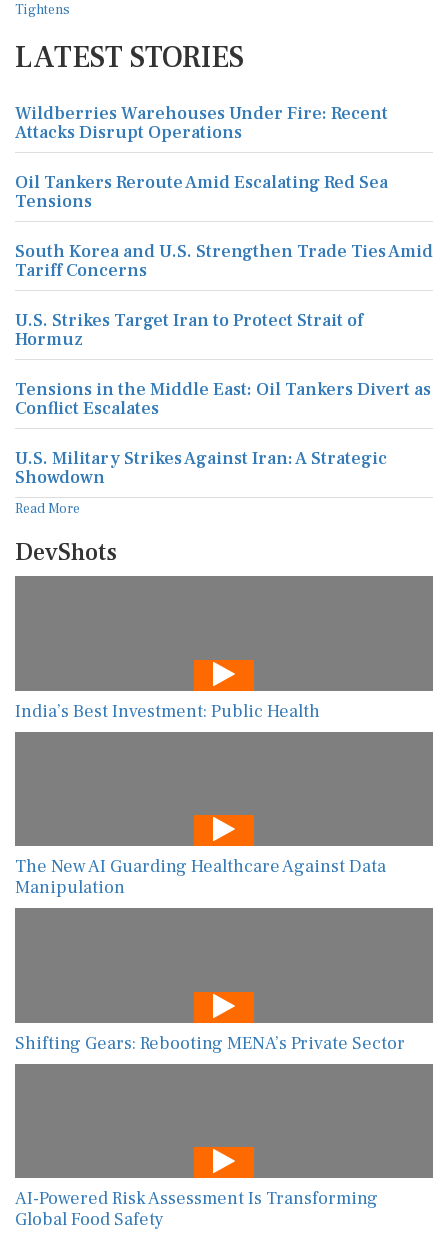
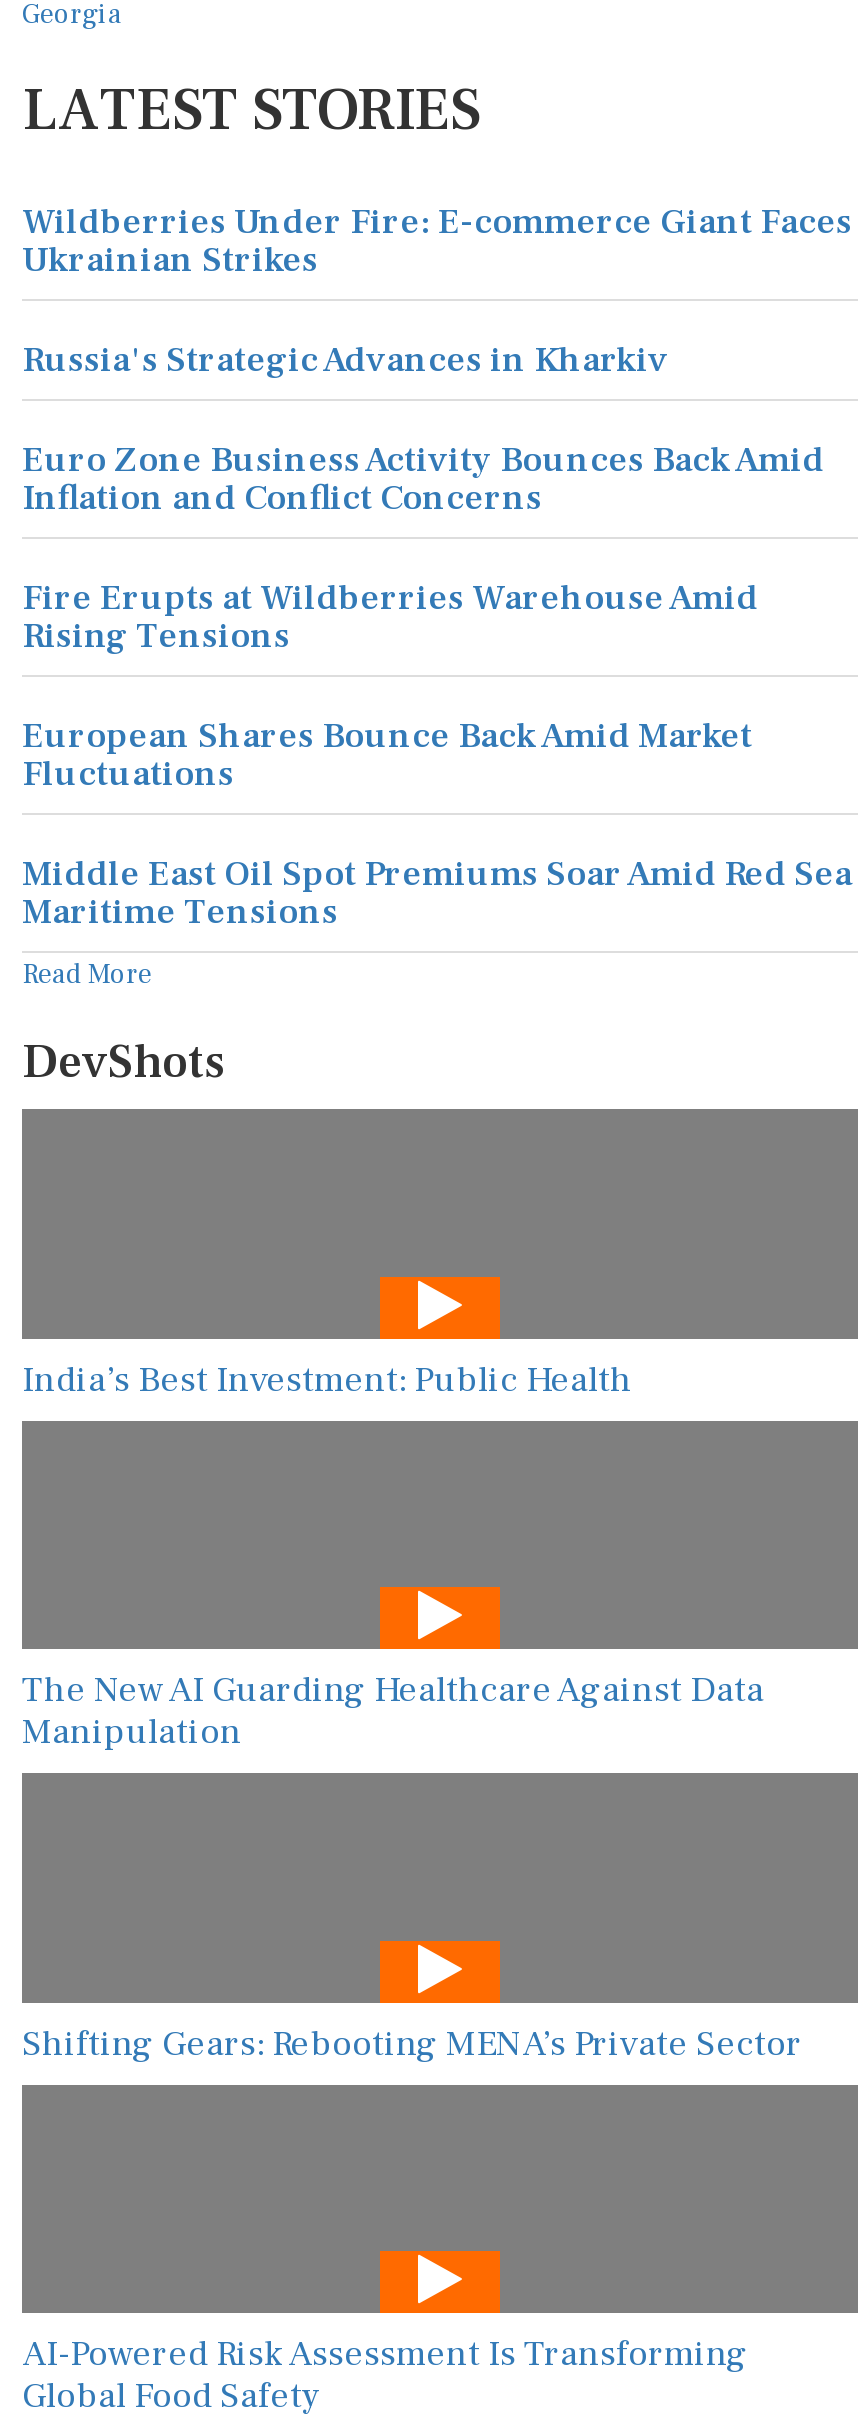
[15,102,388,144] Wildberries Warehouses Under Fire: Recent | Attacks Disrupt Operations -> [22,199,852,283] Wildberries Under Fire: E-commerce Giant Faces | Ukrainian Strikes
[15,171,388,213] Oil Tankers Reroute Amid Escalating Red Sea | Tensions -> [22,337,668,383] Russia's Strategic Advances in Kharkiv
[15,240,433,282] South Korea and U.S. Strengthen Trade Ties Amid | Tariff Concerns -> [22,437,824,521] Euro Zone Business Activity Bounces Back Amid | Inflation and Conflict Concerns
[15,309,363,351] U.S. Strikes Target Iran to Protect Strait of | Hormuz -> [22,575,758,659] Fire Erupts at Wildberries Warehouse Amid | Rising Tensions
[15,378,431,420] Tensions in the Middle East: Oil Tankers Divert as | Conflict Escalates -> [22,713,752,797] European Shares Bounce Back Amid Market | Fluctuations
[15,447,387,489] U.S. Military Strikes Against Iran: A Strategic | Showdown -> [22,851,852,935] Middle East Oil Spot Premiums Soar Amid Red Sea | Maritime Tensions

